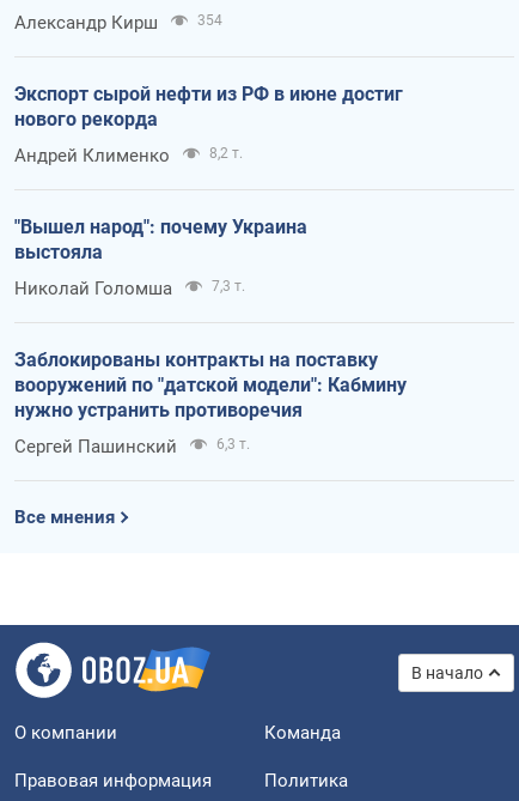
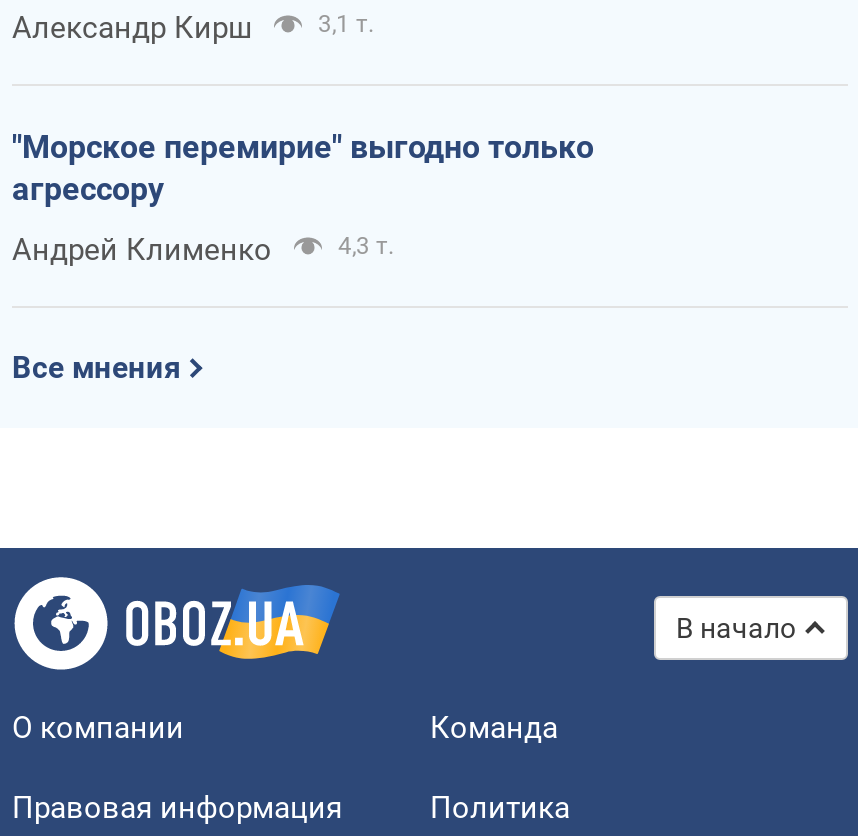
[197,12,222,28] 354 -> [318,9,374,37] 3,1 т.
[14,82,403,130] Экспорт сырой нефти из РФ в июне достиг | нового рекорда -> [12,127,594,207] "Морское перемирие" выгодно только | агрессору
[14,145,407,457] 8,2 т. | "Вышел народ": почему Украина | выстояла | Николай Голомша | 7,3 т. | Заблокированы контракты на поставку | вооружений по "датской модели": Кабмину | нужно устранить противоречия | Сергей Пашинский | 6,3 т. -> [338,231,394,259] 4,3 т.

